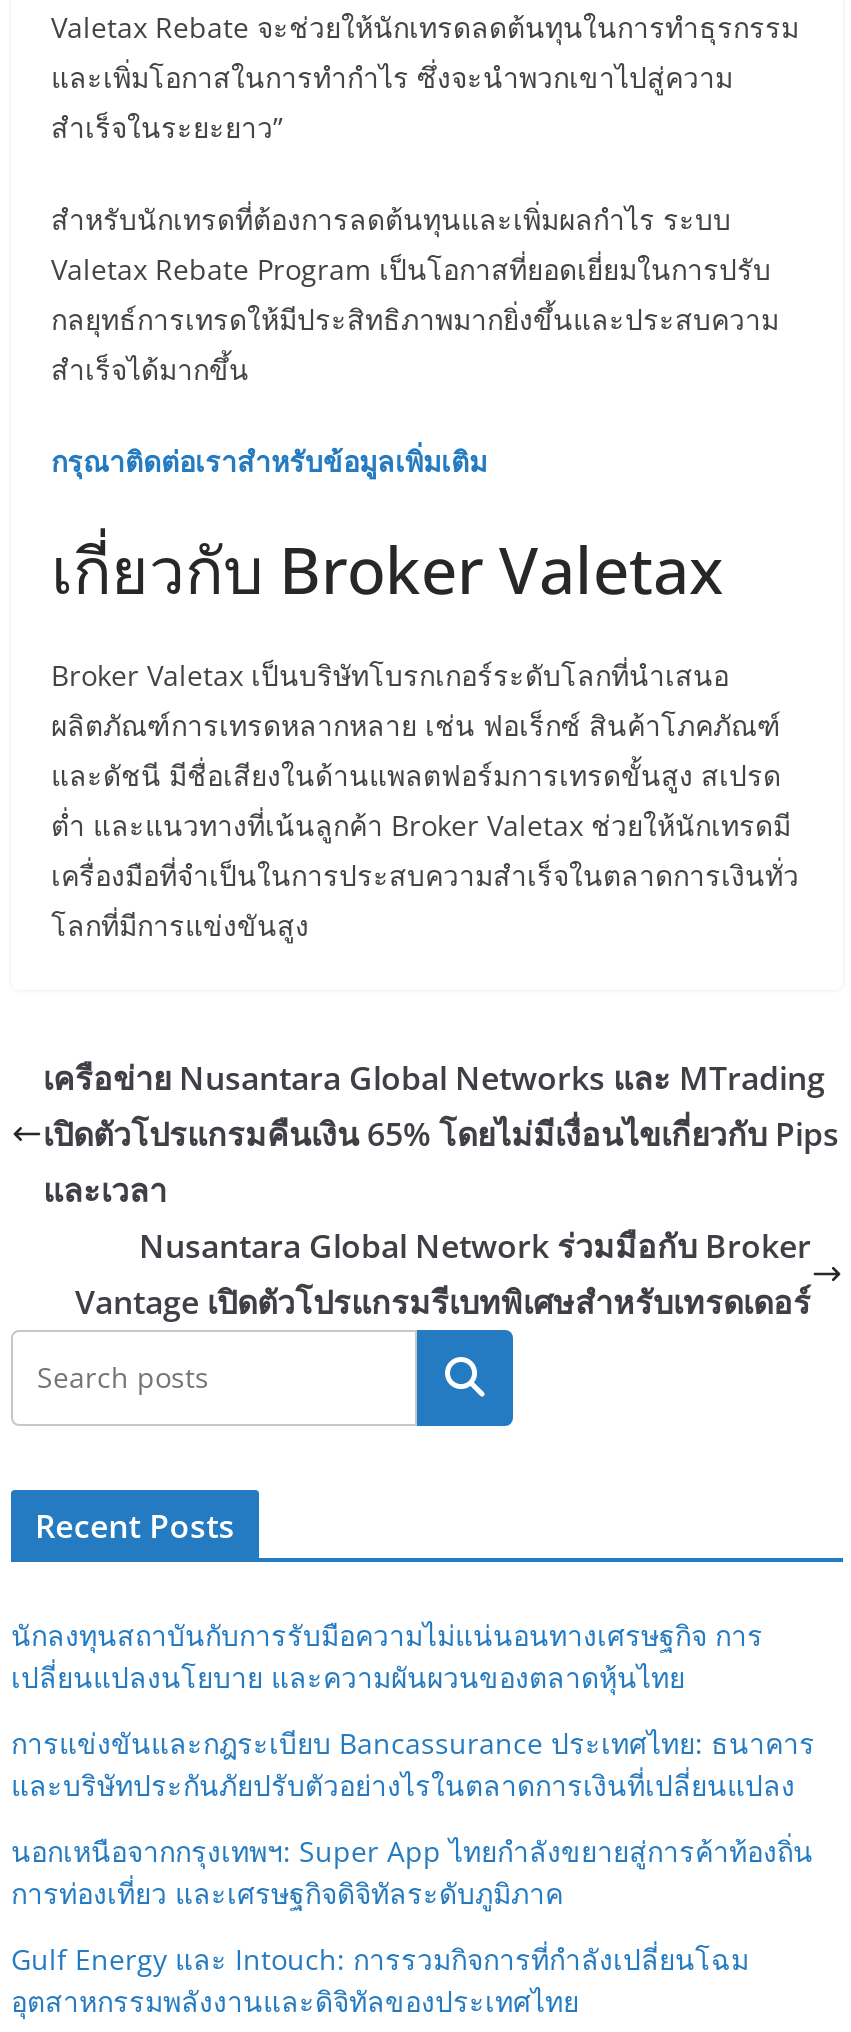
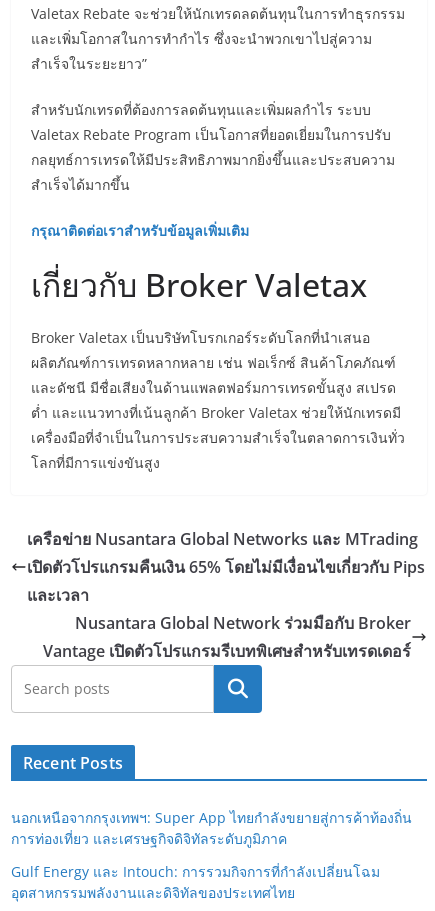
[11,1615,815,1803] นักลงทุนสถาบันกับการรับมือความไม่แน่นอนทางเศรษฐกิจ การ | เปลี่ยนแปลงนโยบาย และความผันผวนของตลาดหุ้นไทย | การแข่งขันและกฎระเบียบ Bancassurance ประเทศไทย: ธนาคาร | และบริษัทประกันภัยปรับตัวอย่างไรในตลาดการเงินที่เปลี่ยนแปลง -> none

